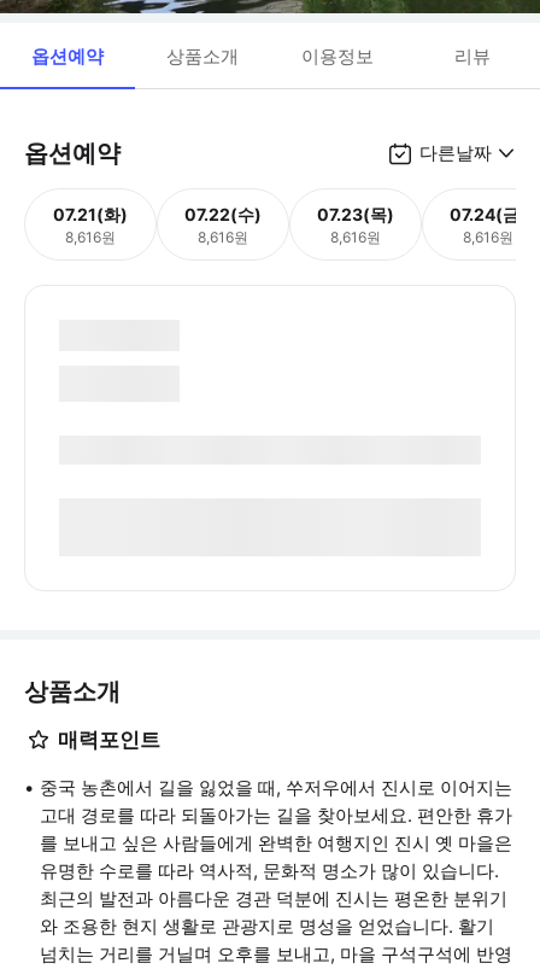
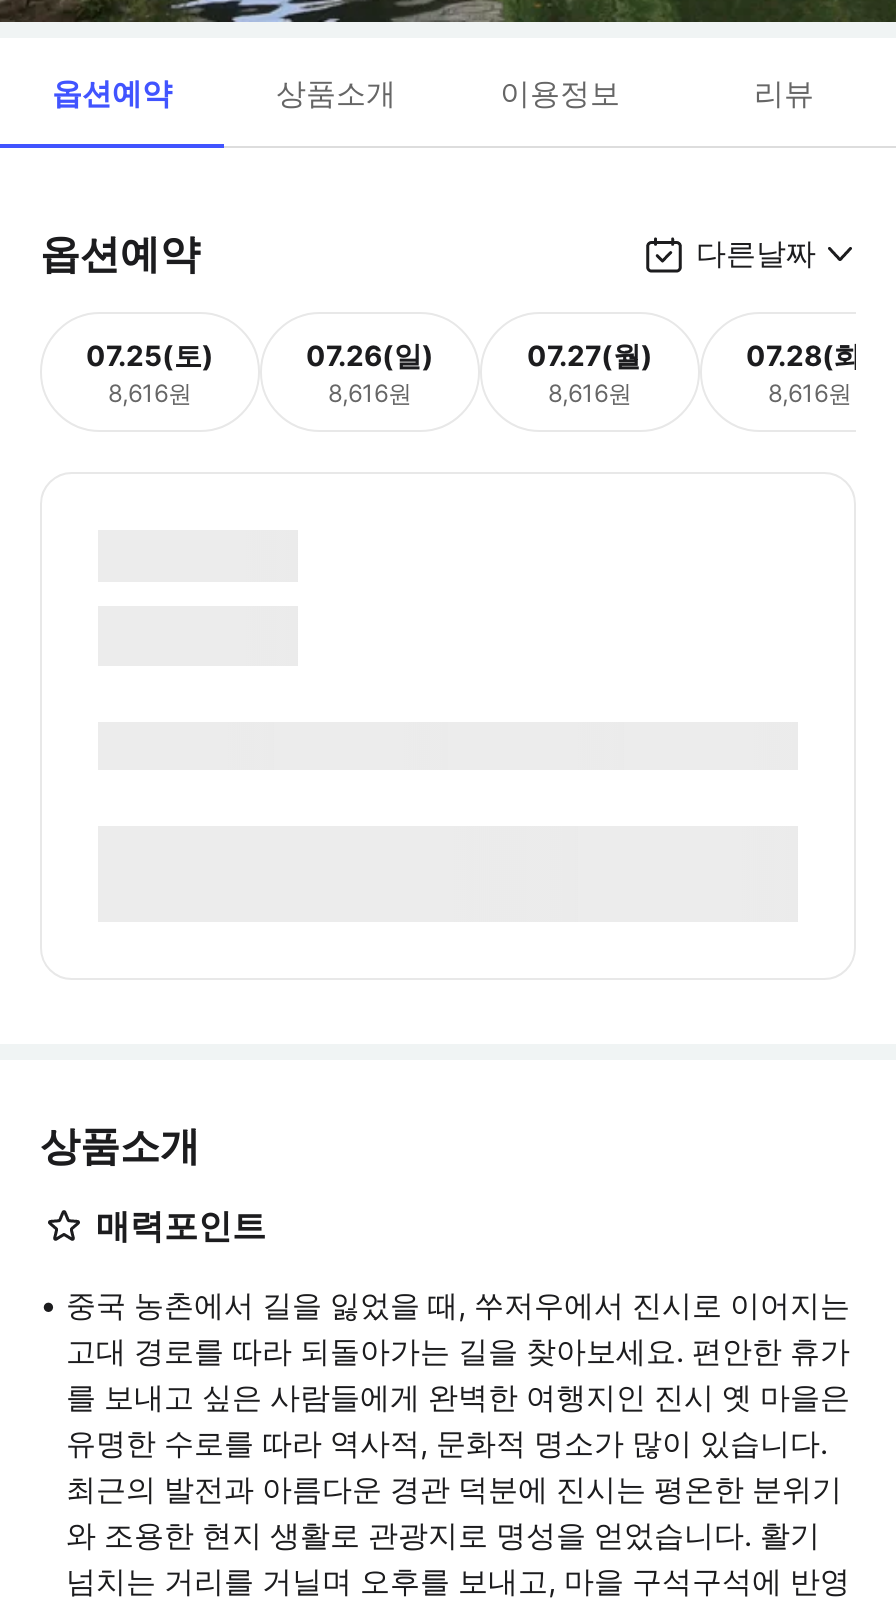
[53,203,128,224] 07.21(화) -> [86,337,214,371] 07.25(토)
[184,203,262,224] 07.22(수) -> [306,337,434,371] 07.26(일)
[317,203,394,224] 07.23(목) -> [527,337,653,371] 07.27(월)
[450,203,527,224] 07.24(금) -> [746,337,874,371] 07.28(화)

